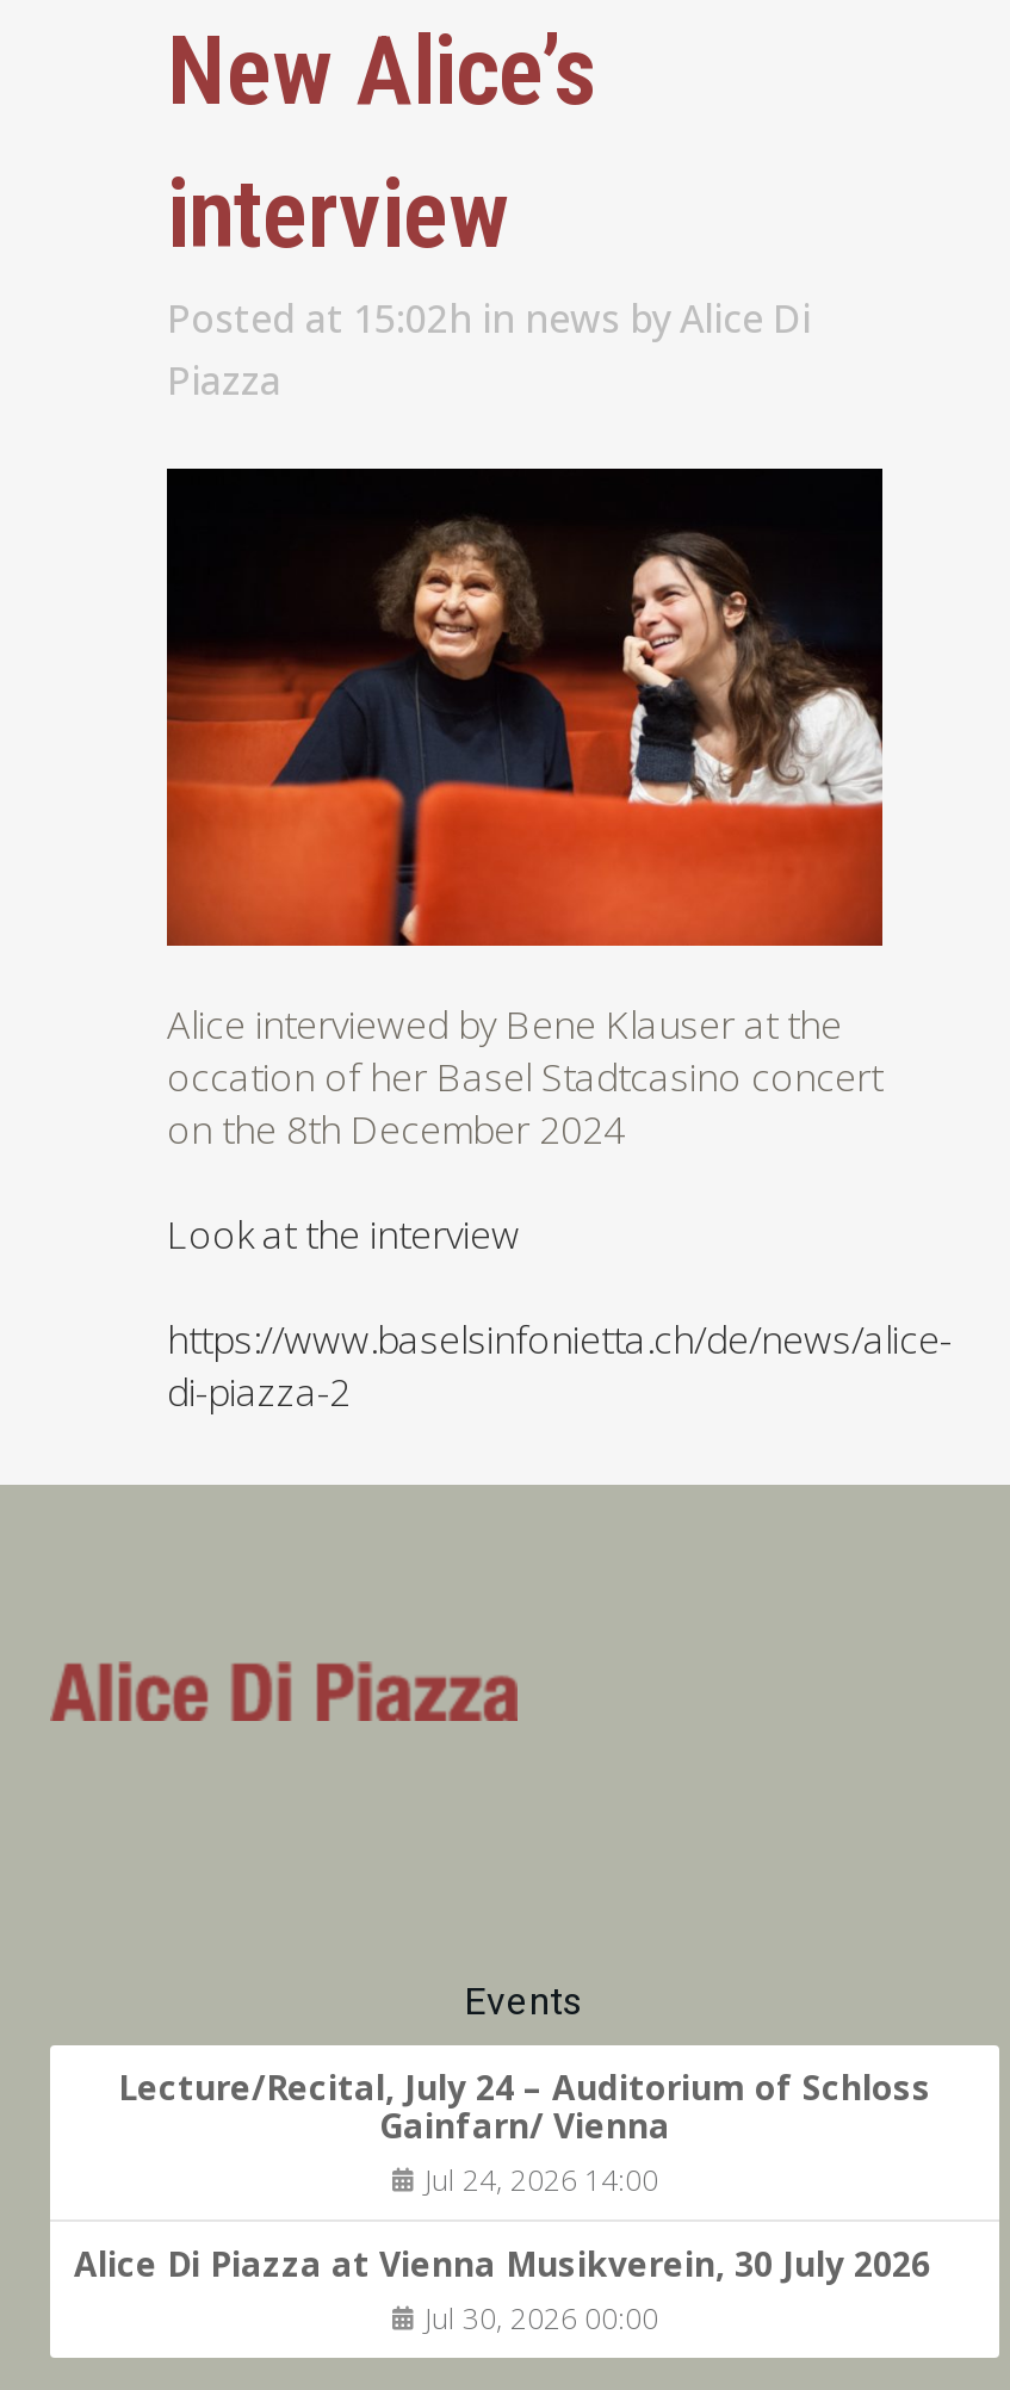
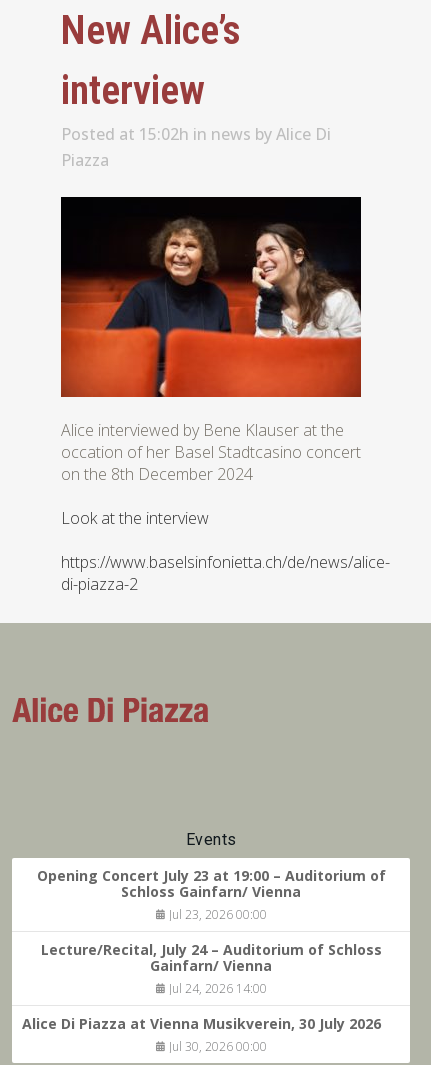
none -> [36,866,385,923] Opening Concert July 23 at 19:00 – Auditorium of | Schloss Gainfarn/ Vienna | Jul 23, 2026 00:00

